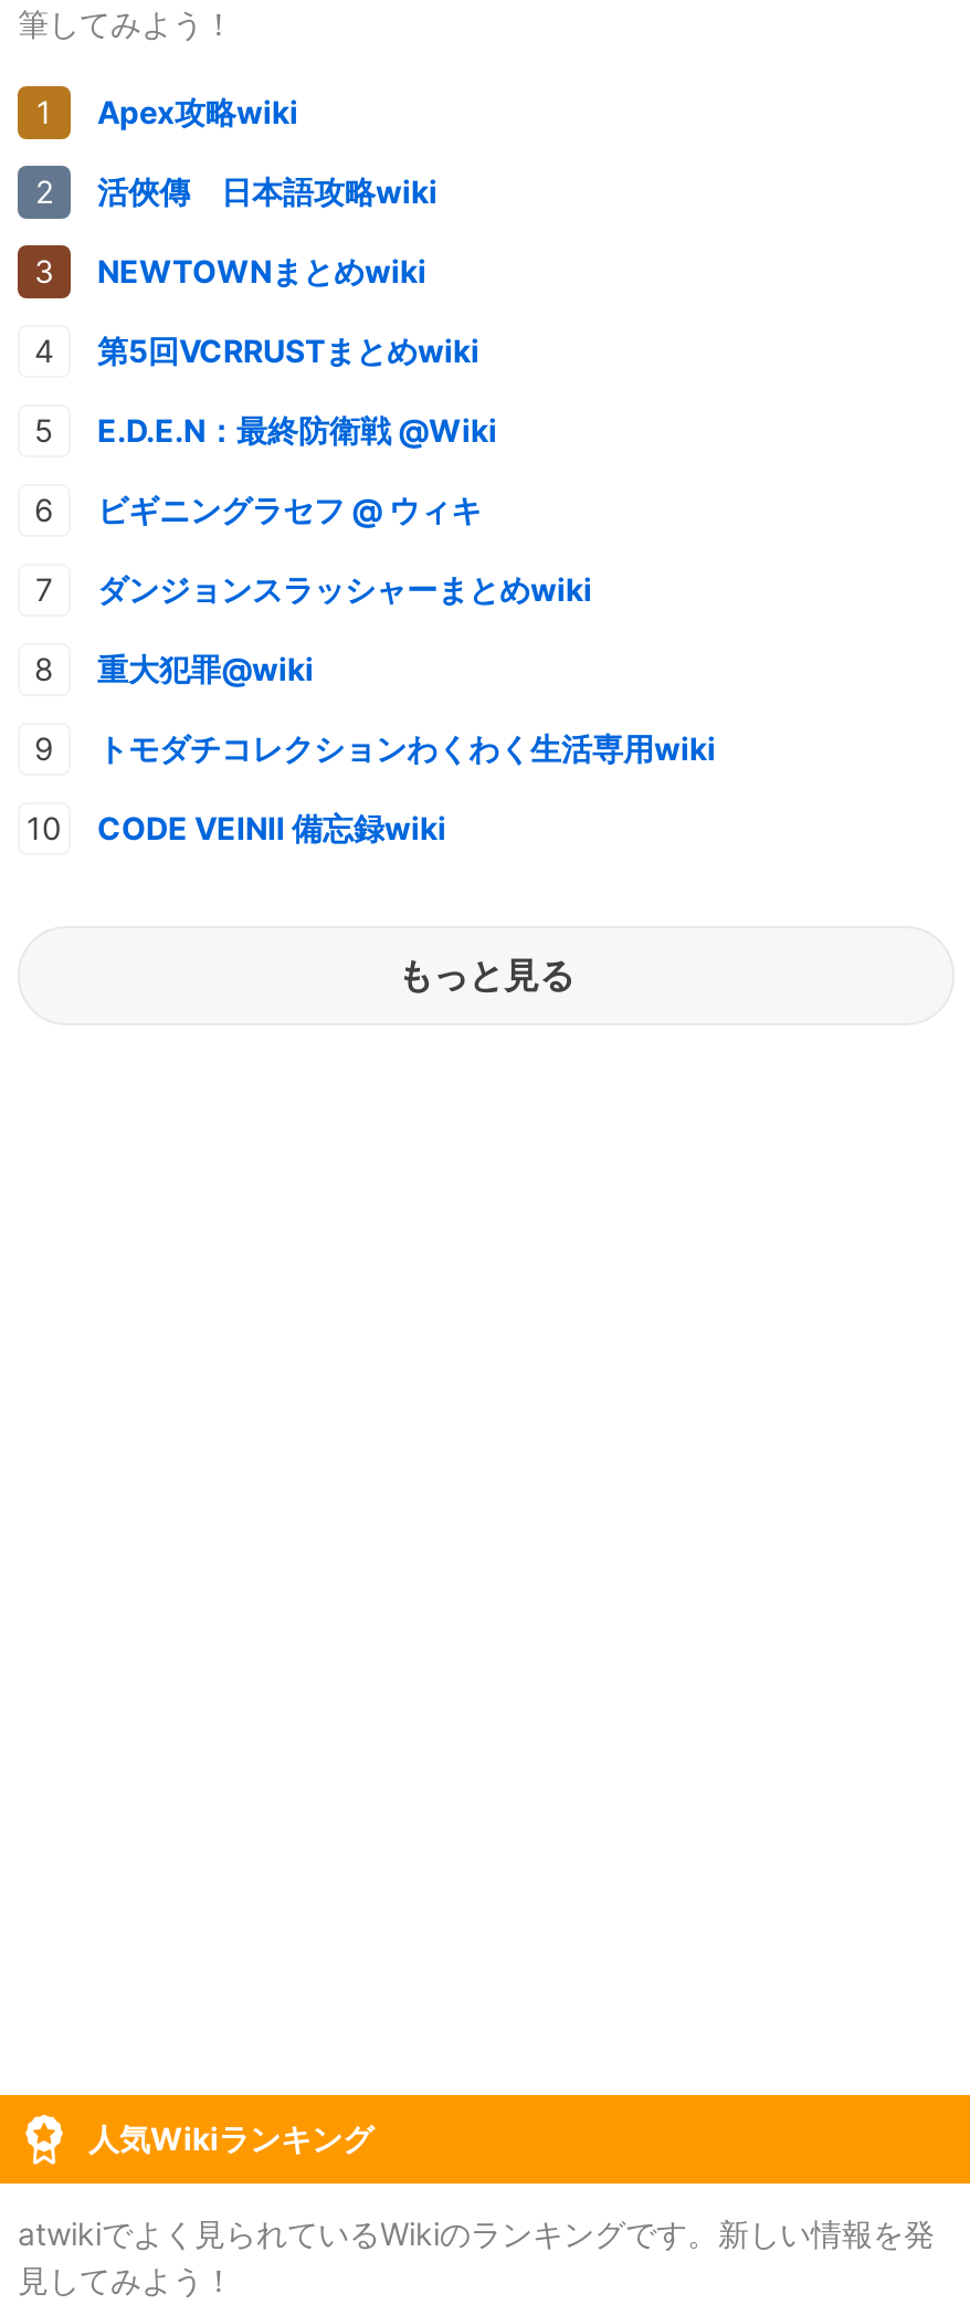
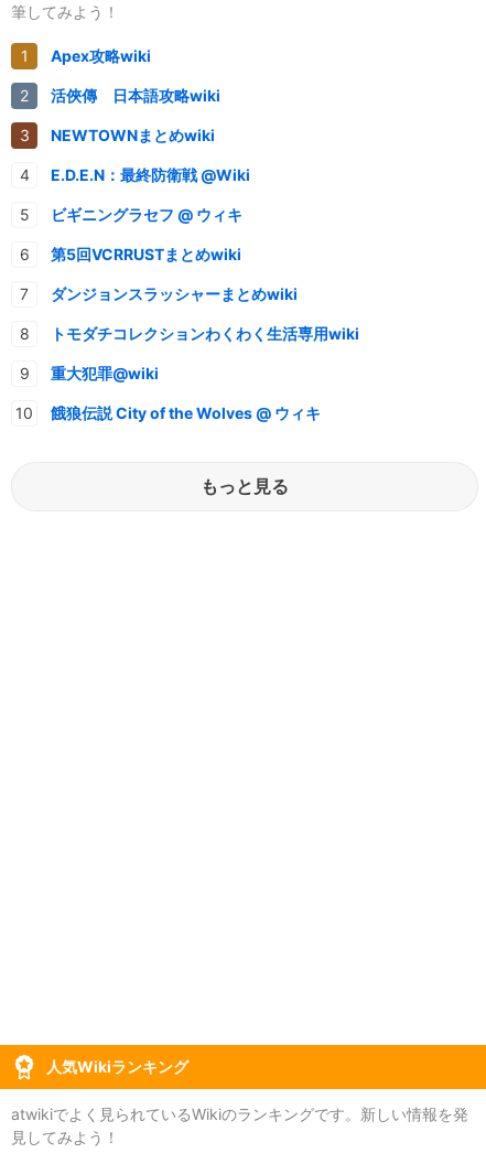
moved [97,332,479,370] -> [51,245,241,264]: 第5回VCRRUSTまとめwiki
moved [97,412,497,529] -> [51,166,250,224]: E.D.E.N：最終防衛戦 @Wiki | ビギニングラセフ @ ウィキ
moved [97,650,314,688] -> [51,364,159,383]: 重大犯罪@wiki
moved [97,730,716,768] -> [51,324,359,343]: トモダチコレクションわくわく生活専用wiki
[97,810,446,847] CODE VEINⅡ 備忘録wiki -> [51,404,321,423] 餓狼伝説 City of the Wolves @ ウィキ

